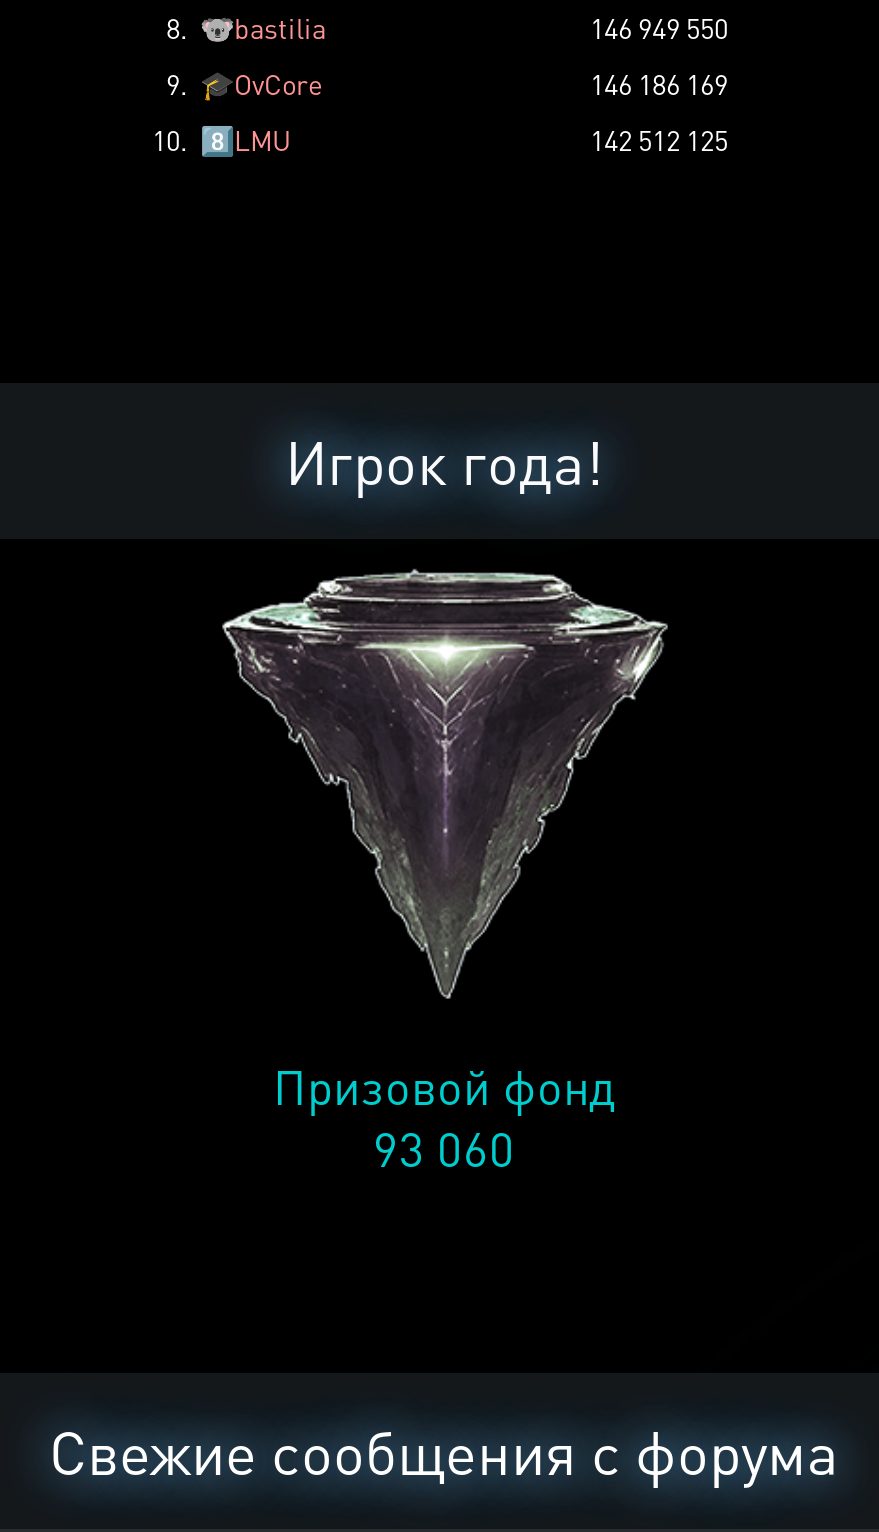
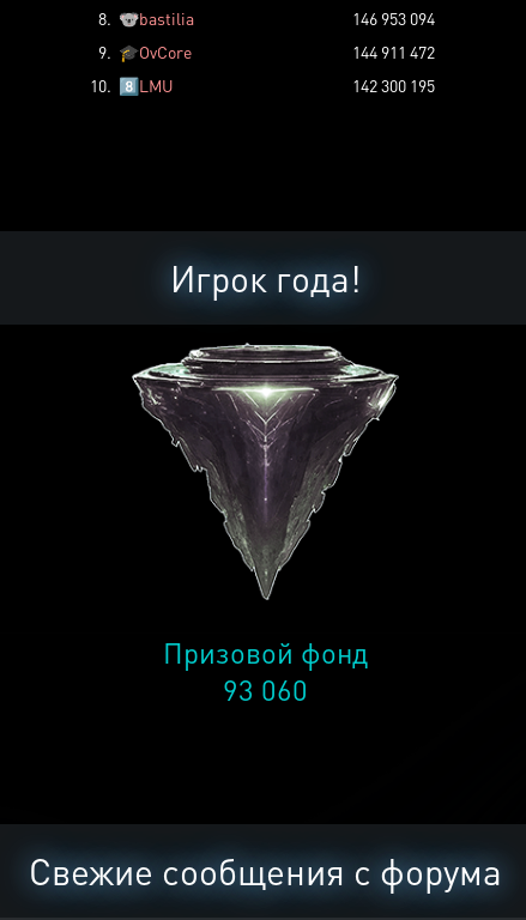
[590,9,728,45] 146 949 550 -> [352,7,435,29] 146 953 094
[590,65,728,101] 146 186 169 -> [352,41,435,62] 144 911 472
[590,121,728,157] 142 512 125 -> [352,74,435,96] 142 300 195

